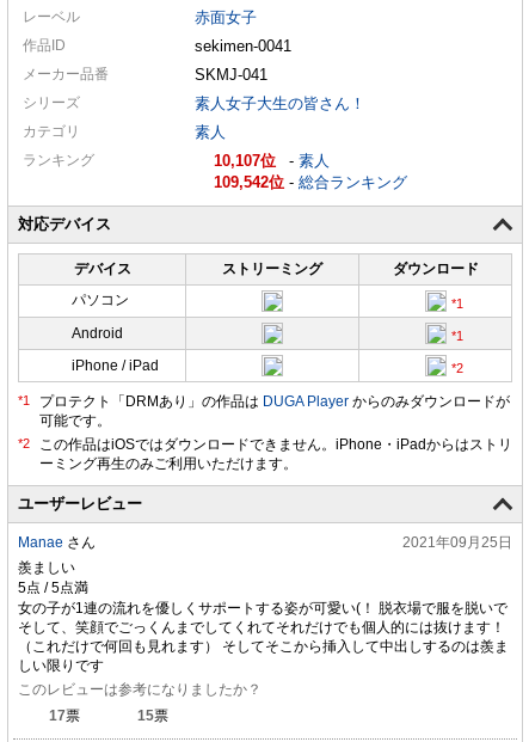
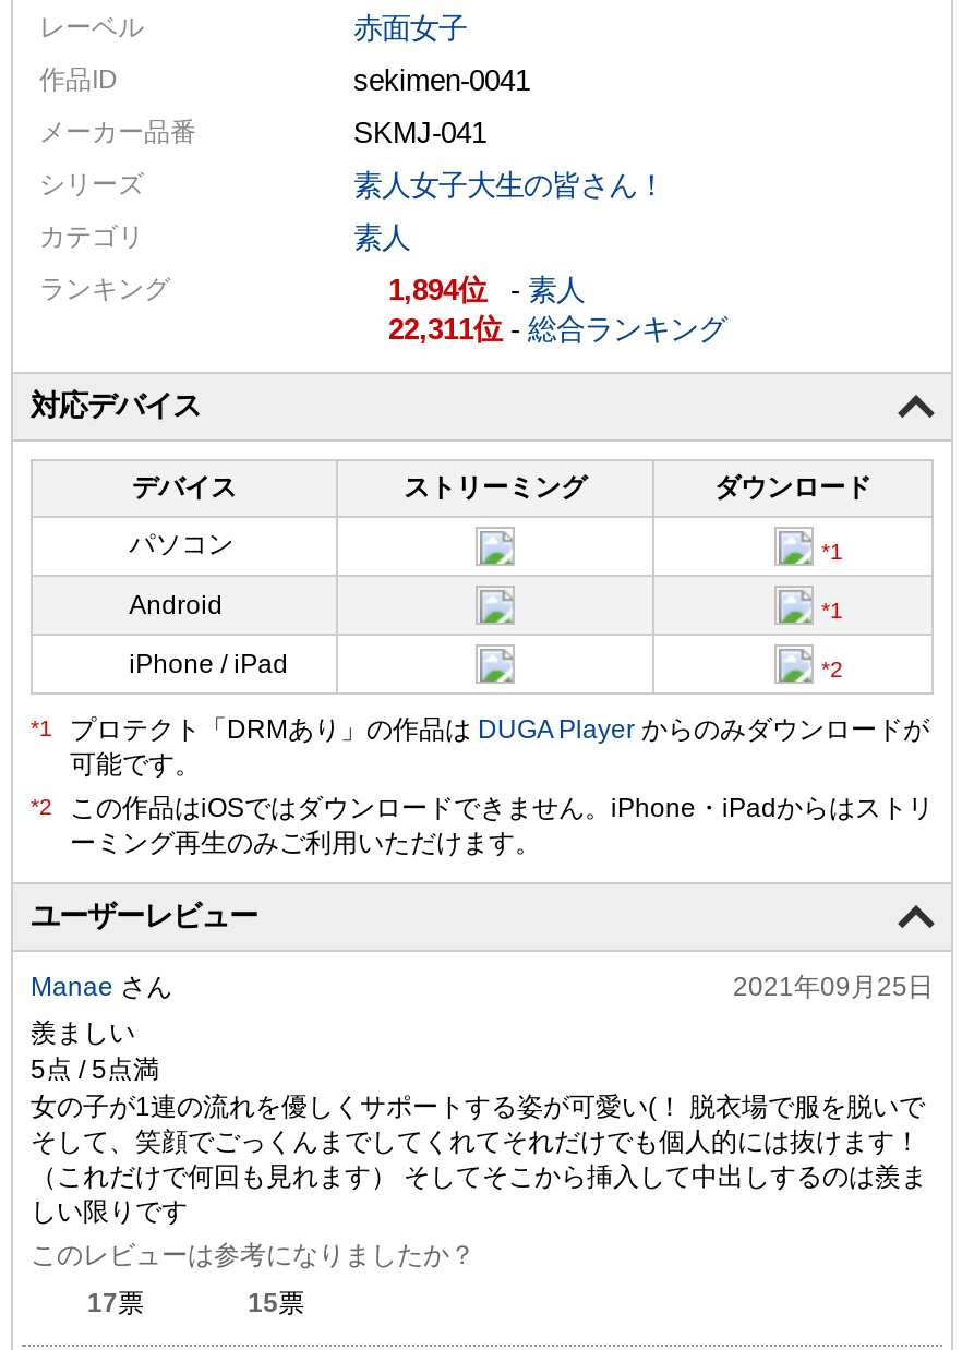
[214,152,330,169] 10,107 -素人 -> [388,273,585,306] 1,894 -素人
[214,173,407,191] 109,542 -総合ランキング -> [388,313,726,345] 22,311 -総合ランキング

